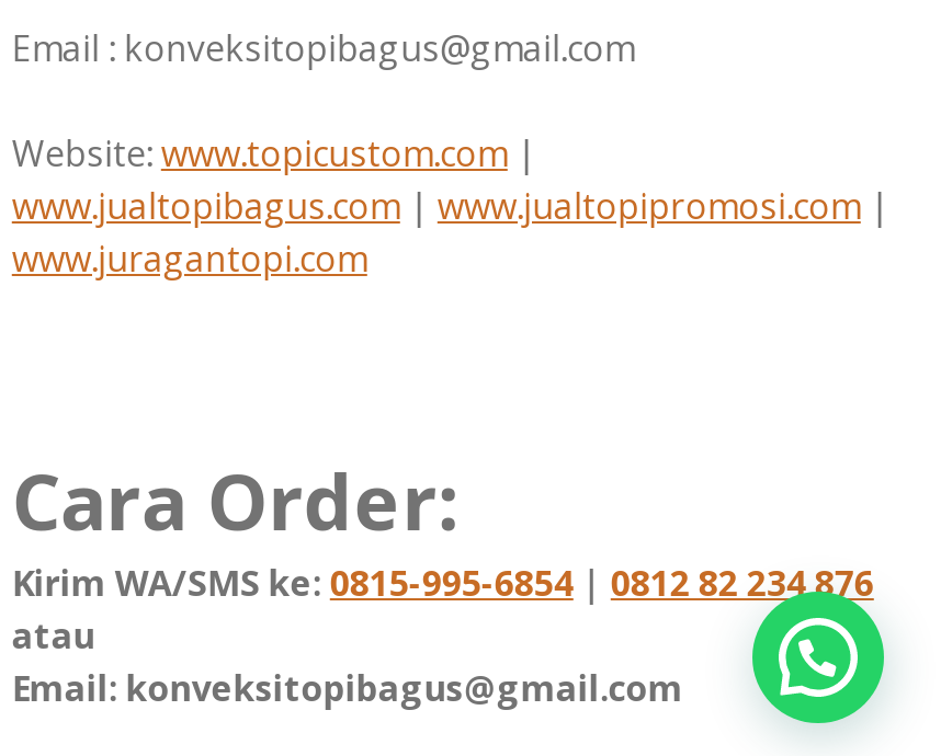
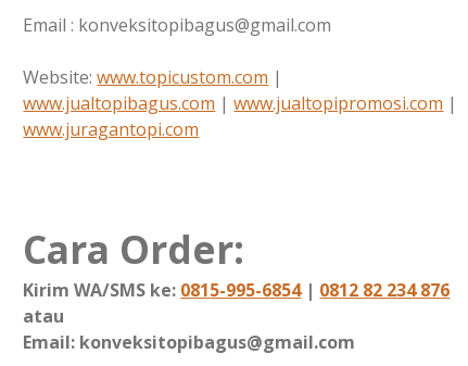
[748,614,893,743] [image] -> none

